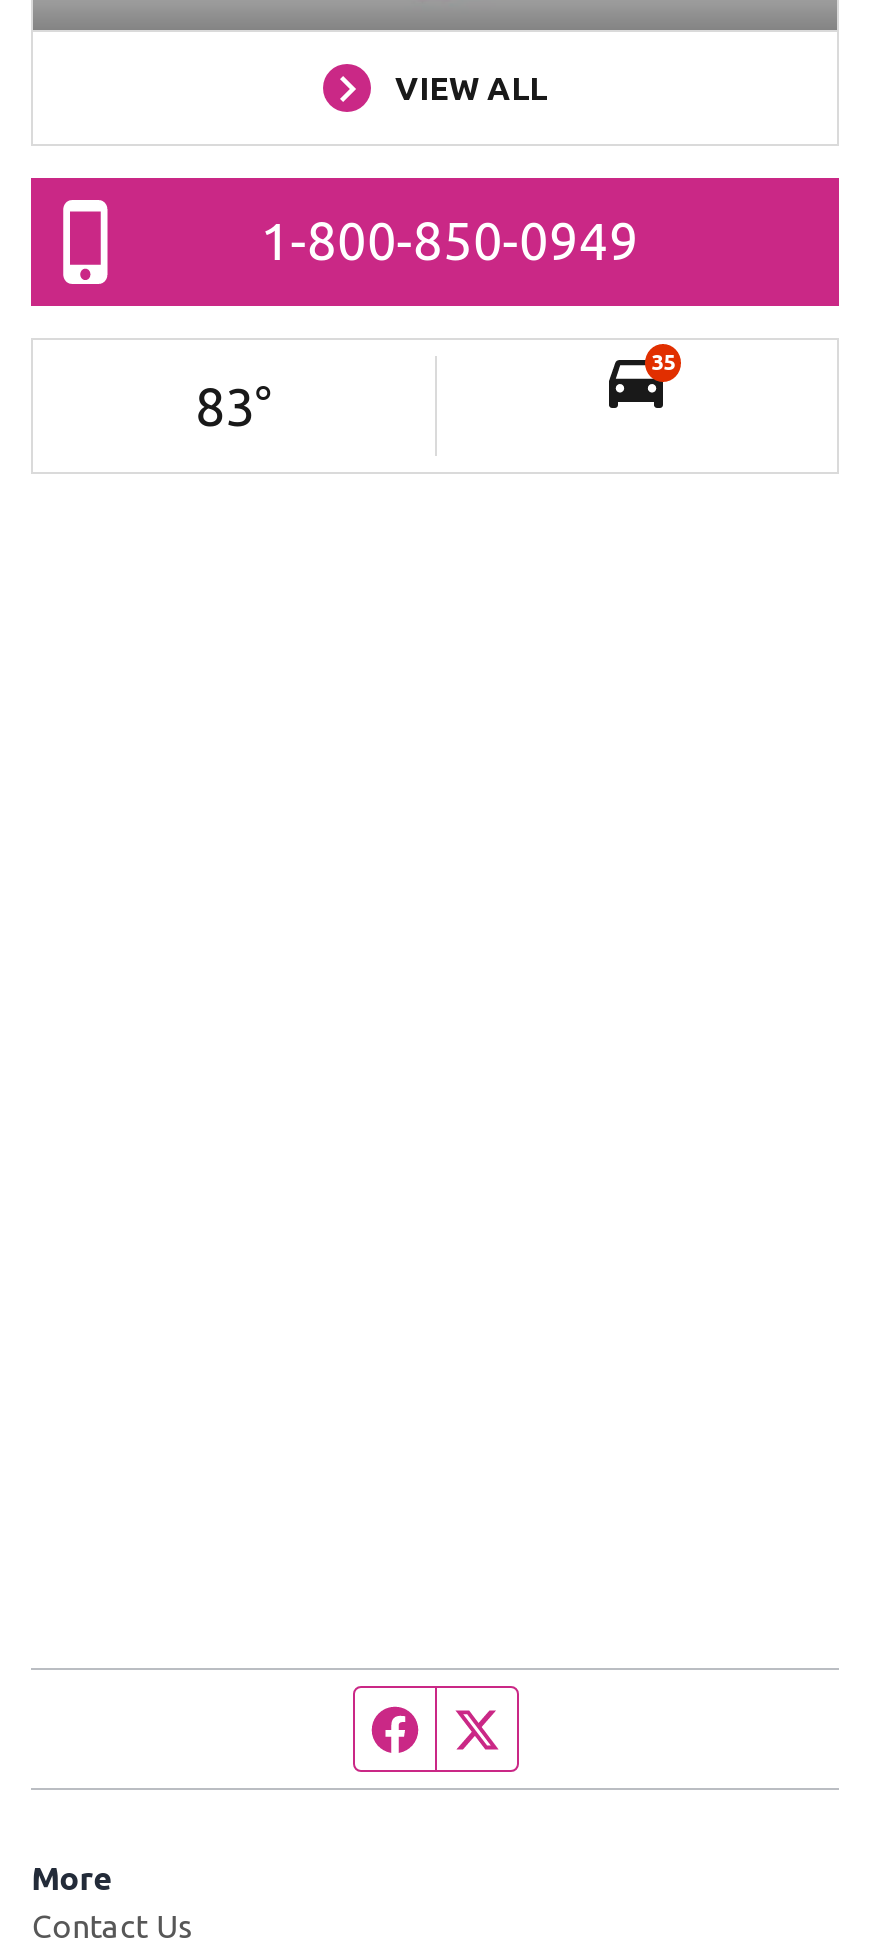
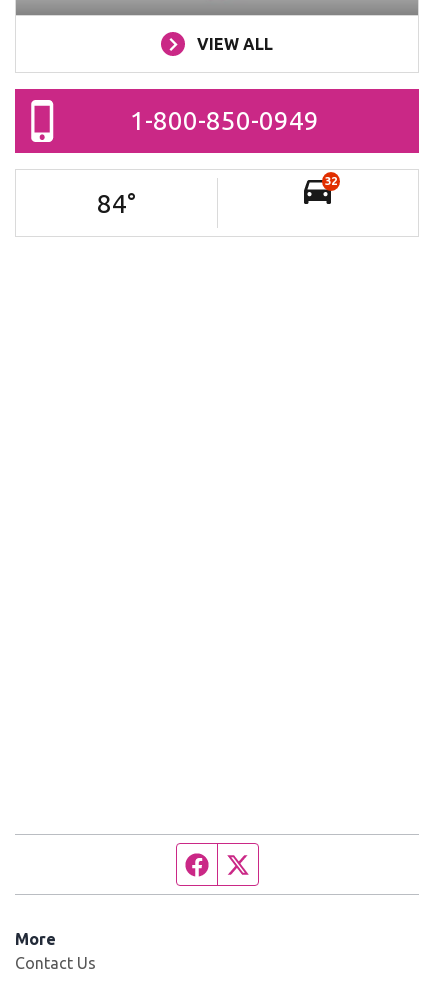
[652,350,676,374] 35 -> [325,175,337,187] 32
[195,377,273,435] 83° -> [97,188,136,217] 84°

